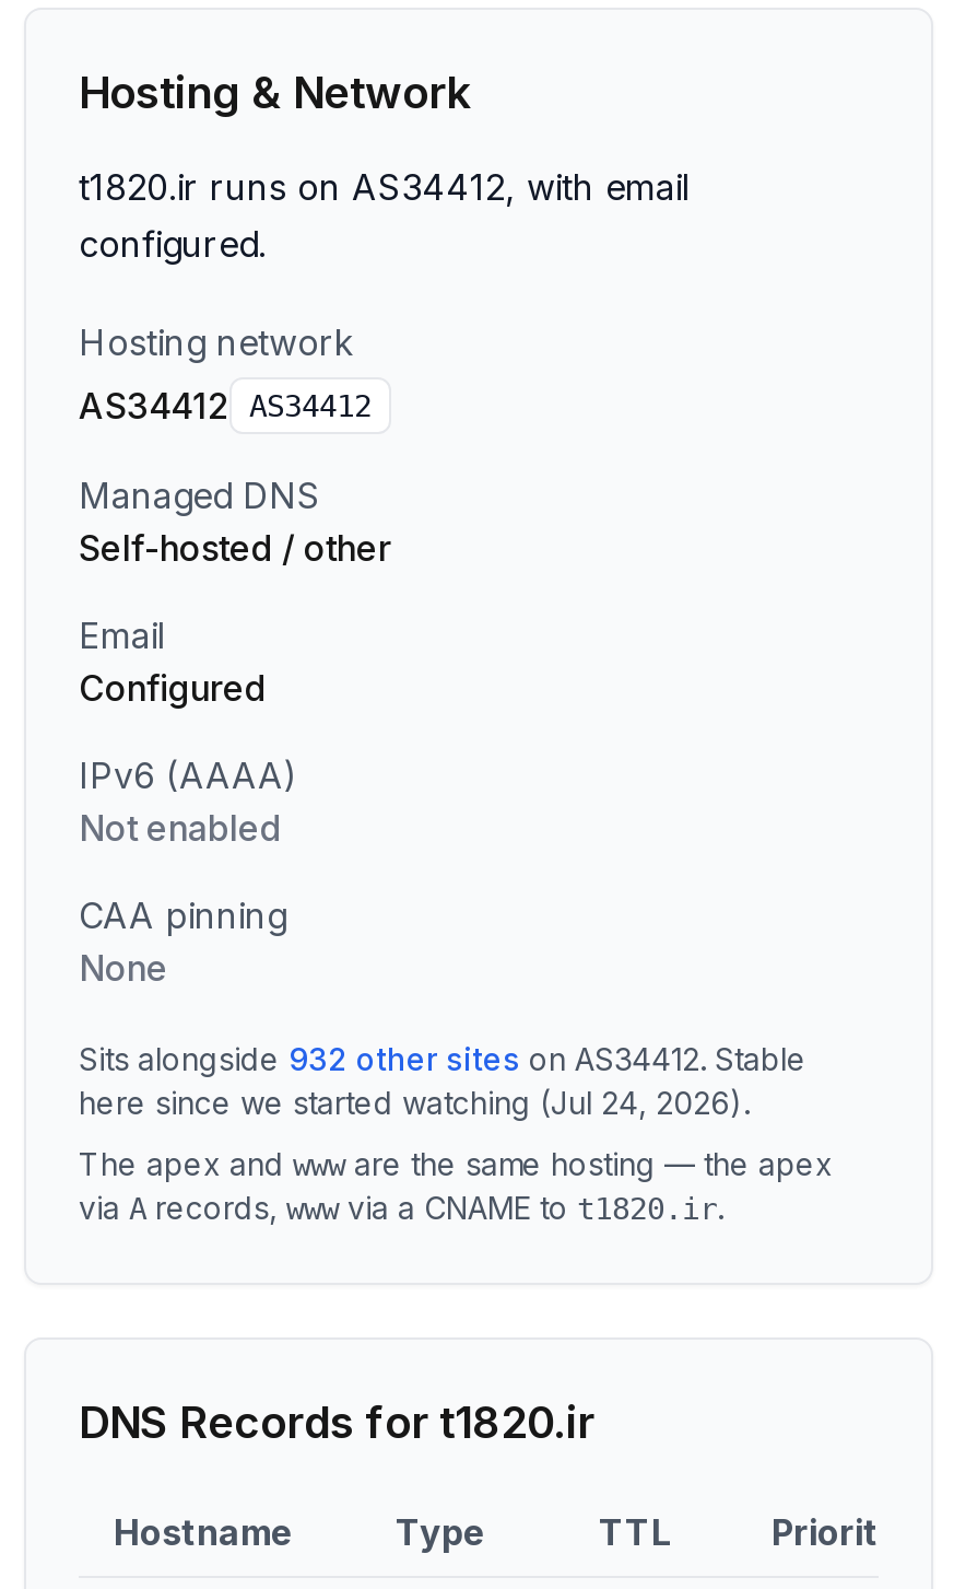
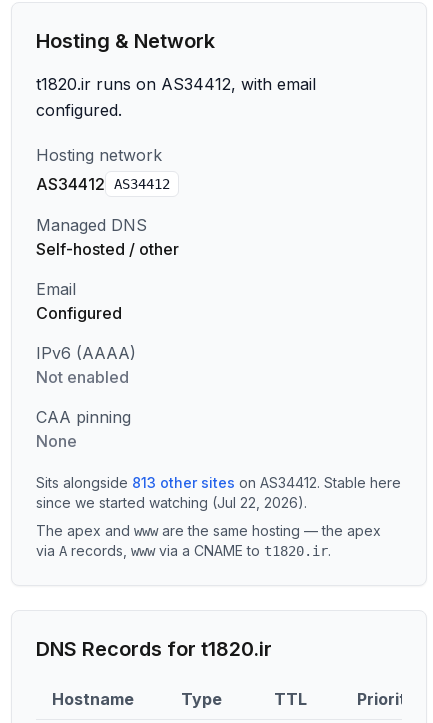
[79,1040,806,1121] Sits alongside 932 other sites on AS34412. Stable | here since we started watching (Jul 24, 2026). -> [36,474,401,511] Sits alongside 813 other sites on AS34412. Stable here | since we started watching (Jul 22, 2026).

